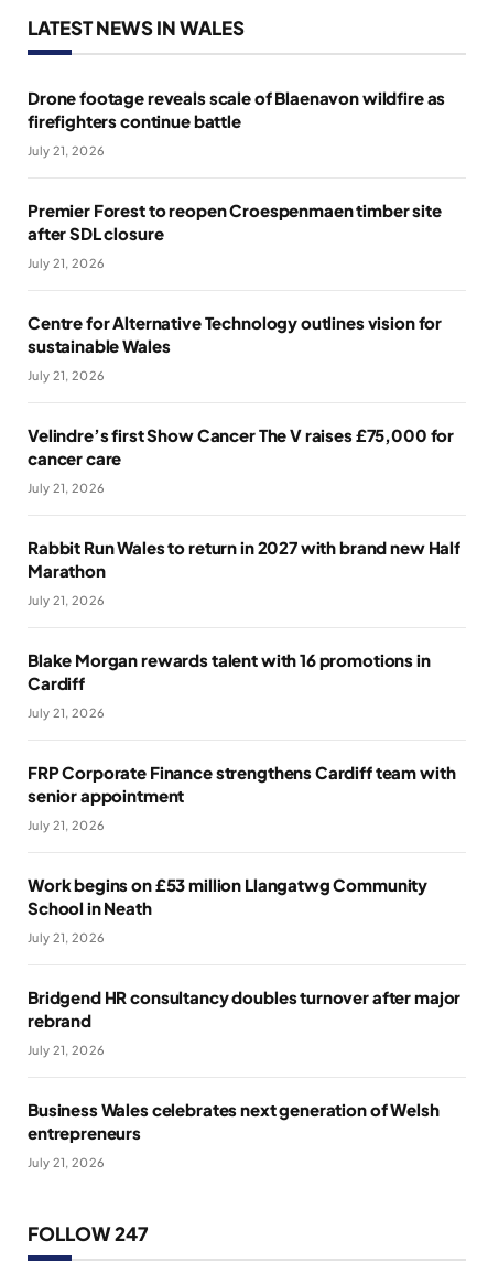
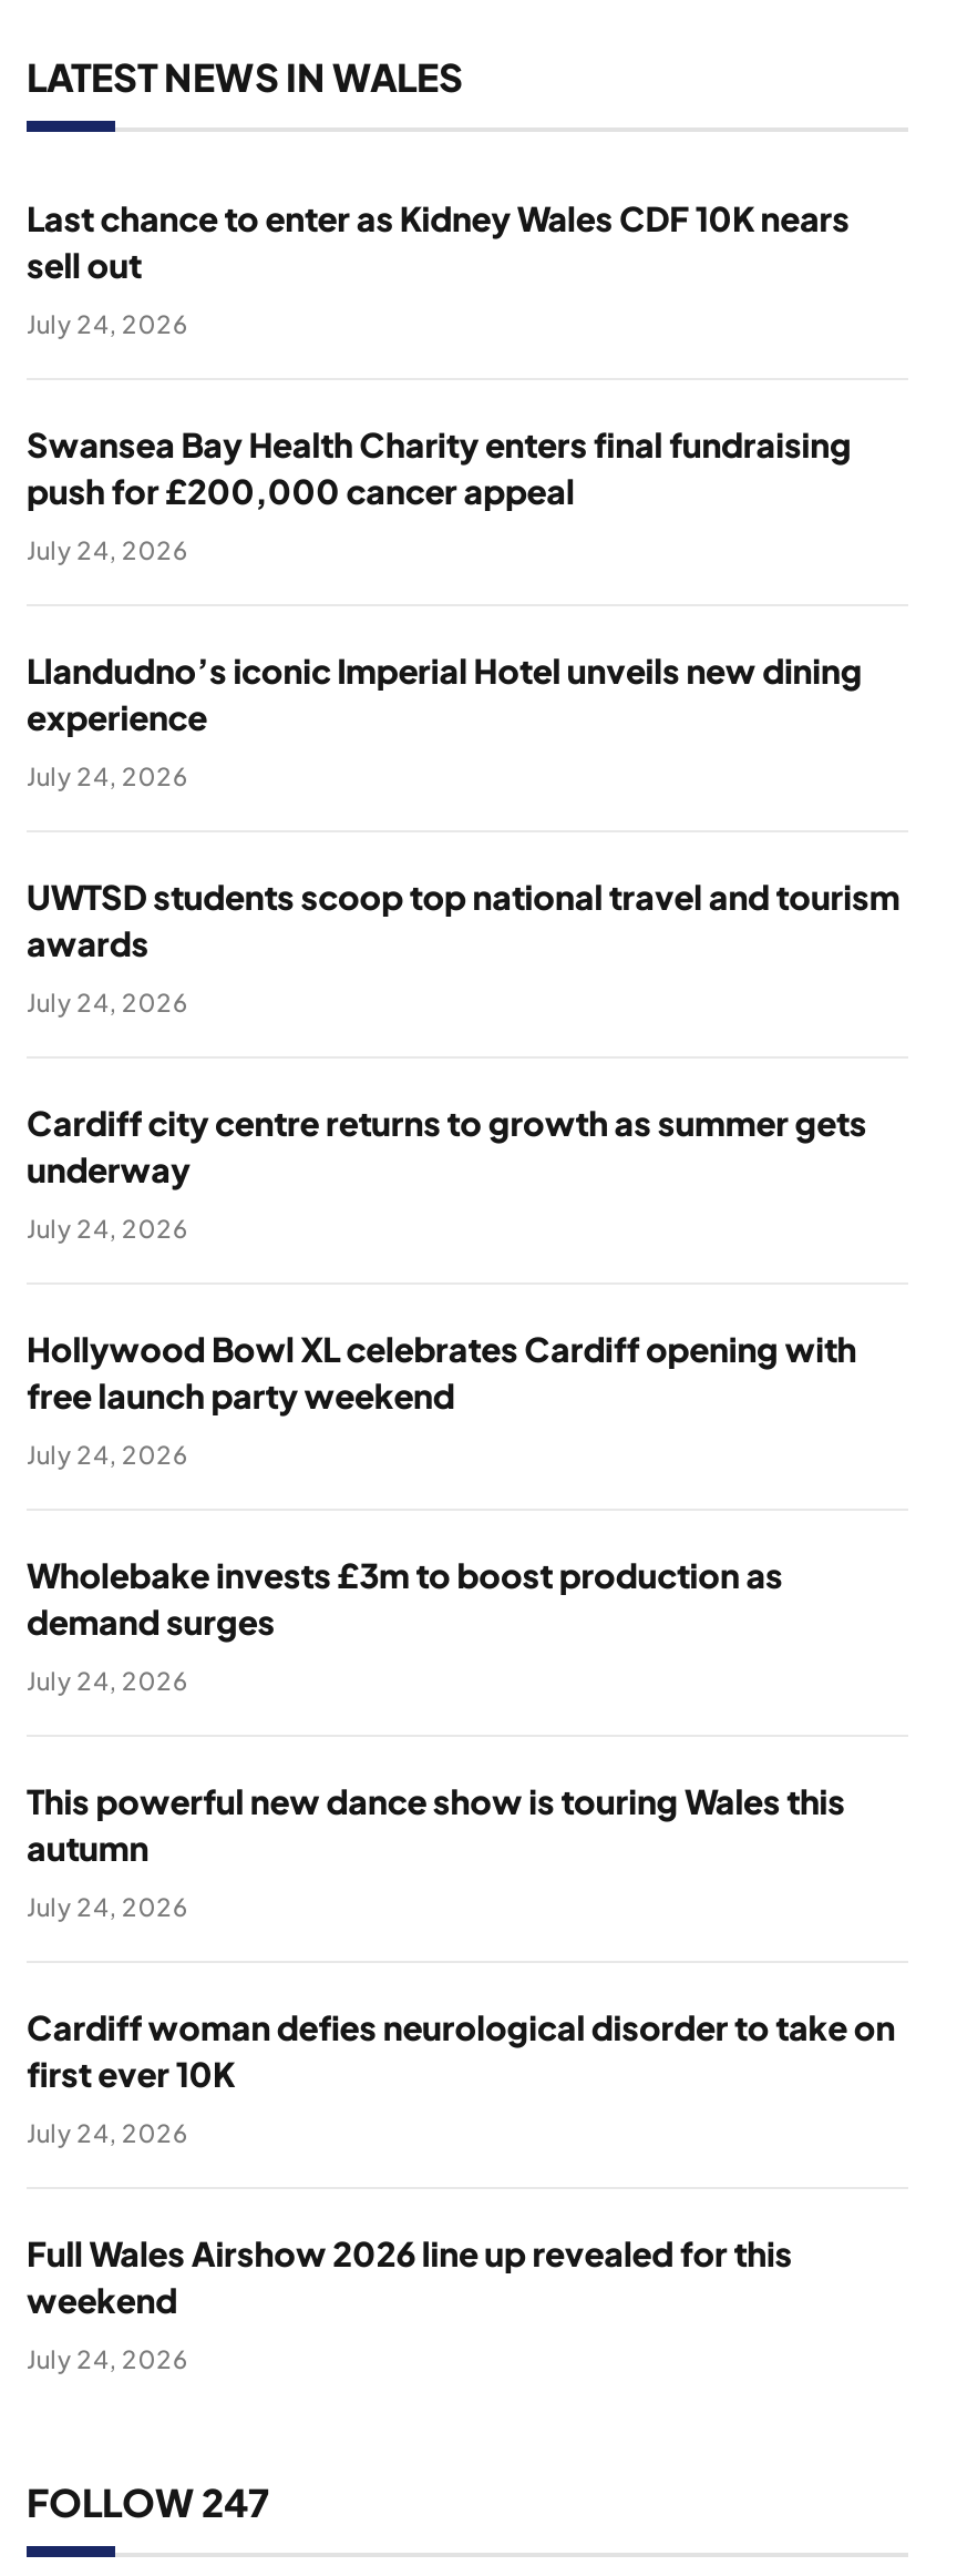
[28,87,445,131] Drone footage reveals scale of Blaenavon wildfire as | firefighters continue battle -> [27,196,850,285] Last chance to enter as Kidney Wales CDF 10K nears | sell out
[28,143,105,157] July 21, 2026 -> [27,309,189,338] July 24, 2026
[28,199,441,243] Premier Forest to reopen Croespenmaen timber site | after SDL closure -> [27,422,852,511] Swansea Bay Health Charity enters final fundraising | push for £200,000 cancer appeal
[28,256,105,270] July 21, 2026 -> [27,535,189,564] July 24, 2026
[28,312,442,356] Centre for Alternative Technology outlines vision for | sustainable Wales -> [27,648,862,737] Llandudno’s iconic Imperial Hotel unveils new dining | experience
[28,368,105,382] July 21, 2026 -> [27,761,189,790] July 24, 2026
[28,424,454,468] Velindre’s first Show Cancer The V raises £75,000 for | cancer care -> [27,874,900,963] UWTSD students scoop top national travel and tourism | awards
[28,480,105,495] July 21, 2026 -> [27,987,189,1016] July 24, 2026
[28,537,460,581] Rabbit Run Wales to return in 2027 with brand new Half | Marathon -> [27,1100,867,1189] Cardiff city centre returns to growth as summer gets | underway
[28,593,105,607] July 21, 2026 -> [27,1214,189,1242] July 24, 2026
[28,649,430,693] Blake Morgan rewards talent with 16 promotions in | Cardiff -> [27,1327,857,1415] Hollywood Bowl XL celebrates Cardiff opening with | free launch party weekend
[28,705,105,720] July 21, 2026 -> [27,1440,189,1468] July 24, 2026
[28,761,455,806] FRP Corporate Finance strengthens Cardiff team with | senior appointment -> [27,1553,783,1641] Wholebake invests £3m to boost production as | demand surges
[28,818,105,832] July 21, 2026 -> [27,1666,189,1695] July 24, 2026
[28,874,428,918] Work begins on £53 million Llangatwg Community | School in Neath -> [27,1779,845,1867] This powerful new dance show is touring Wales this | autumn
[28,930,105,944] July 21, 2026 -> [27,1892,189,1921] July 24, 2026
[28,986,461,1030] Bridgend HR consultancy doubles turnover after major | rebrand -> [27,2005,895,2094] Cardiff woman defies neurological disorder to take on | first ever 10K
[28,1043,105,1057] July 21, 2026 -> [27,2118,189,2147] July 24, 2026
[28,1099,439,1143] Business Wales celebrates next generation of Welsh | entrepreneurs -> [27,2231,792,2320] Full Wales Airshow 2026 line up revealed for this | weekend
[28,1155,105,1169] July 21, 2026 -> [27,2344,189,2373] July 24, 2026

